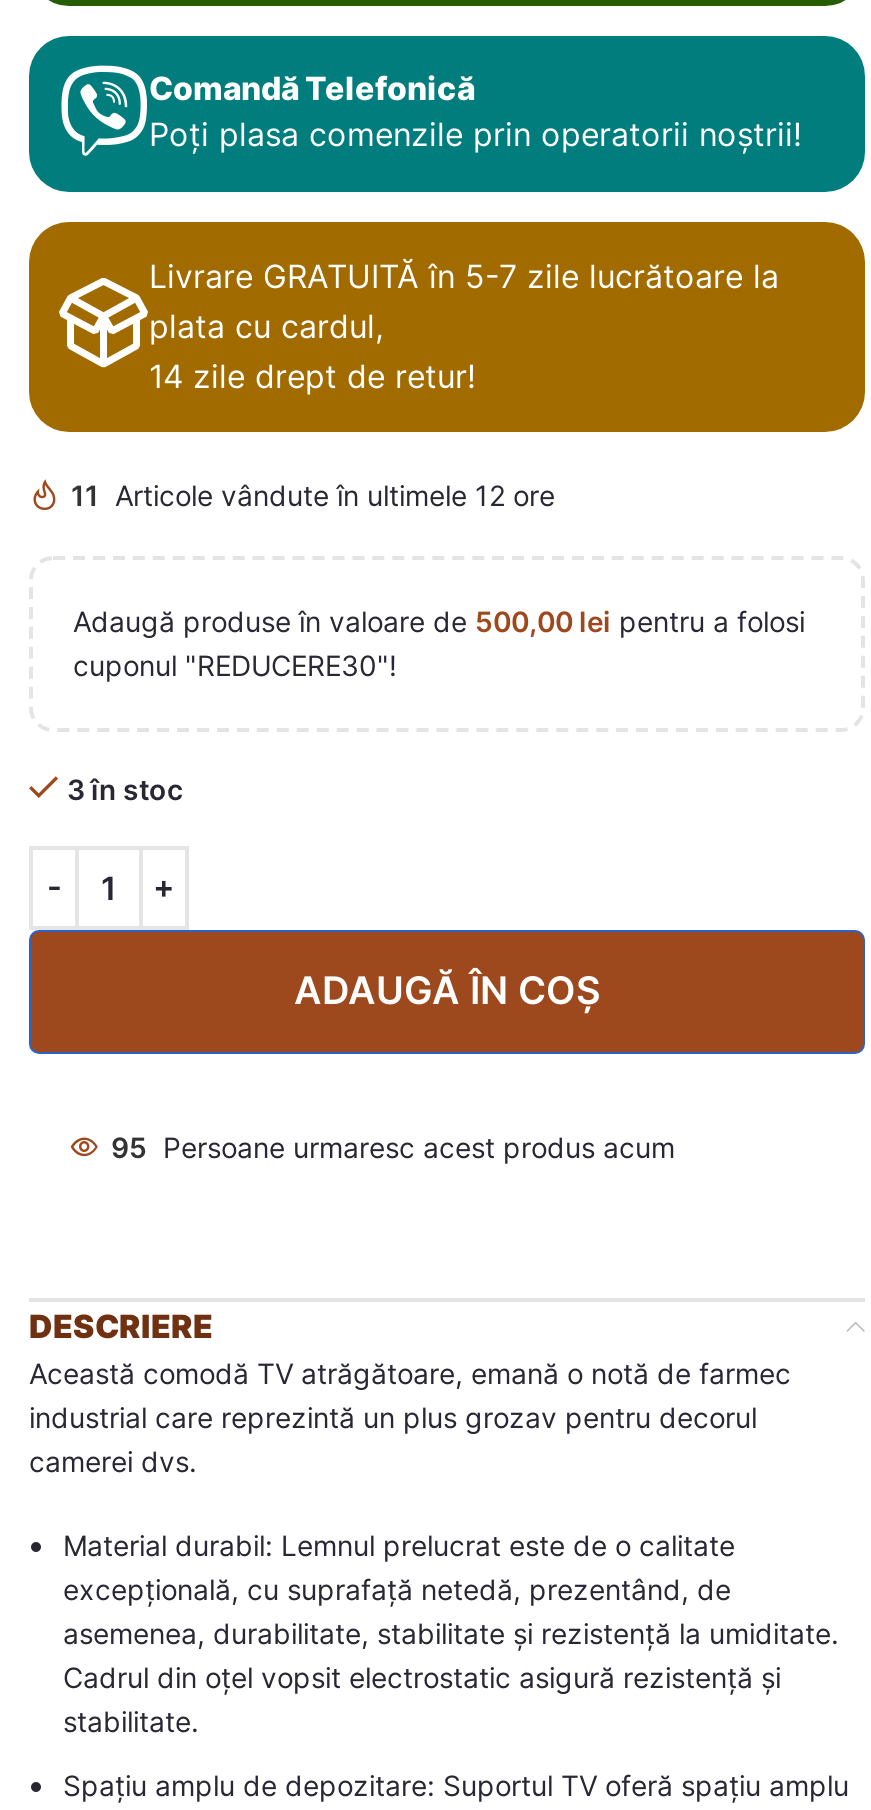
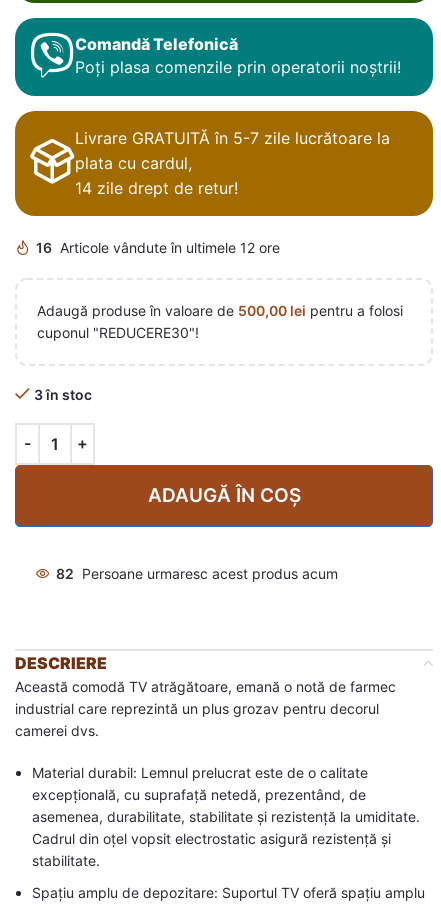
[71,478,555,512] 11 Articole vândute în ultimele 12 ore -> [36,239,280,256] 16 Articole vândute în ultimele 12 ore
[111,1130,675,1164] 95 Persoane urmaresc acest produs acum -> [56,565,338,582] 82 Persoane urmaresc acest produs acum

